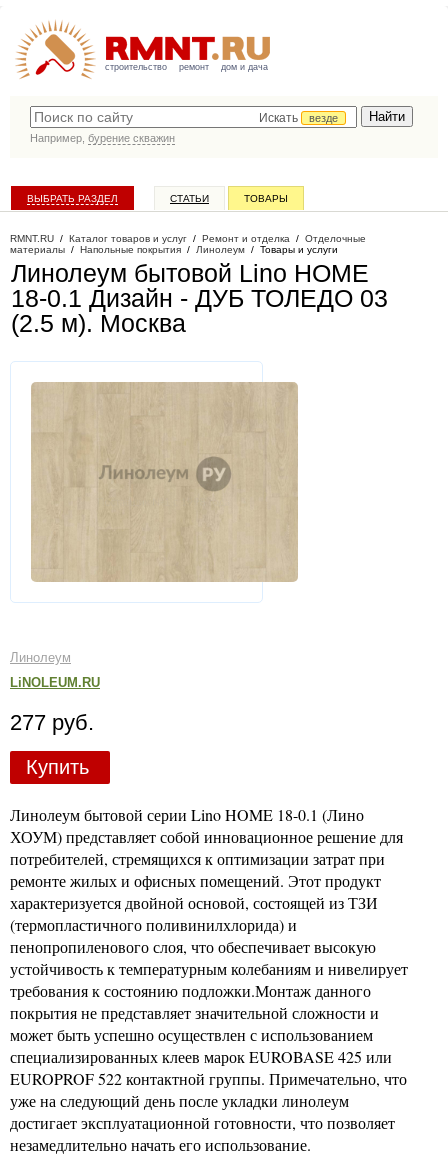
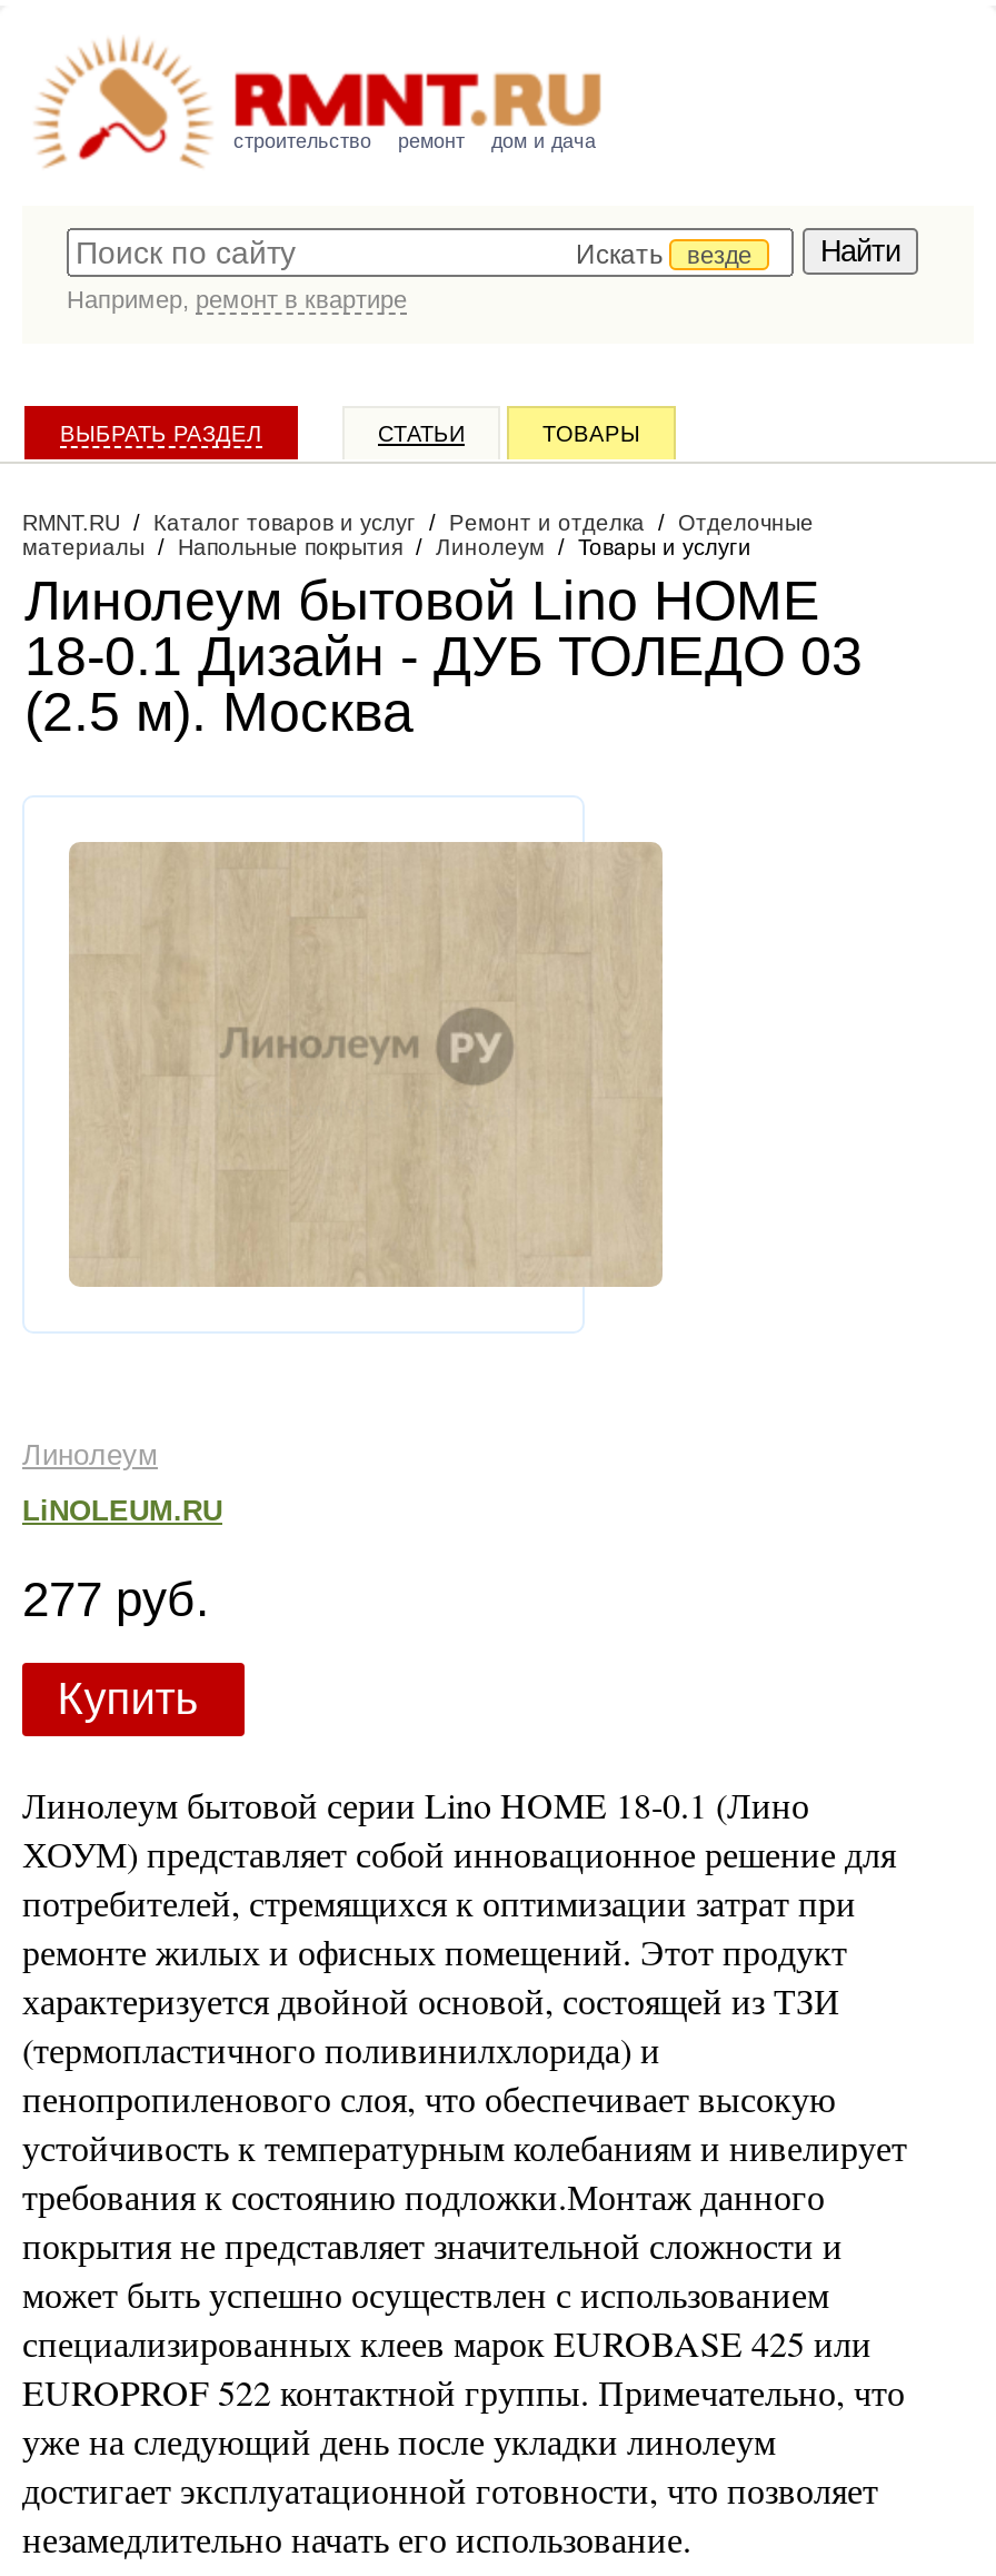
[30,132,175,144] Например, бурение скважин -> [67,286,407,313] Например, ремонт в квартире

